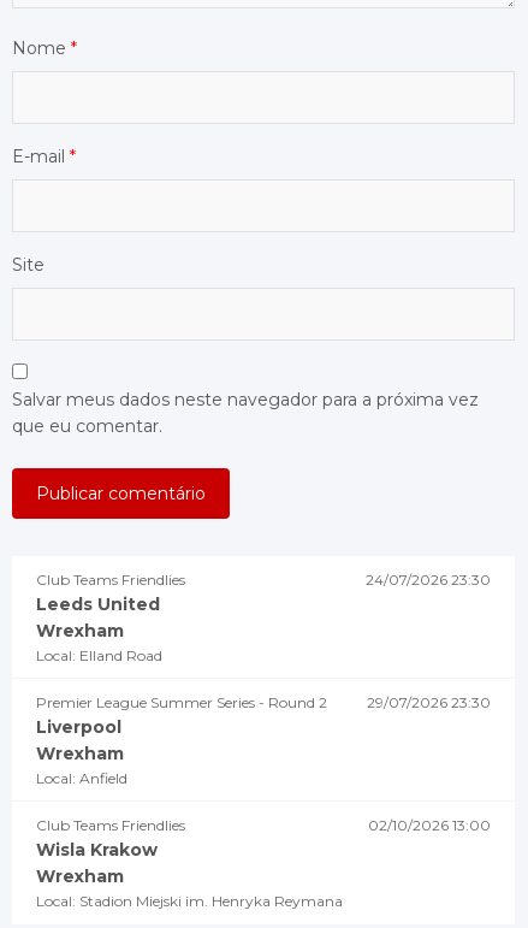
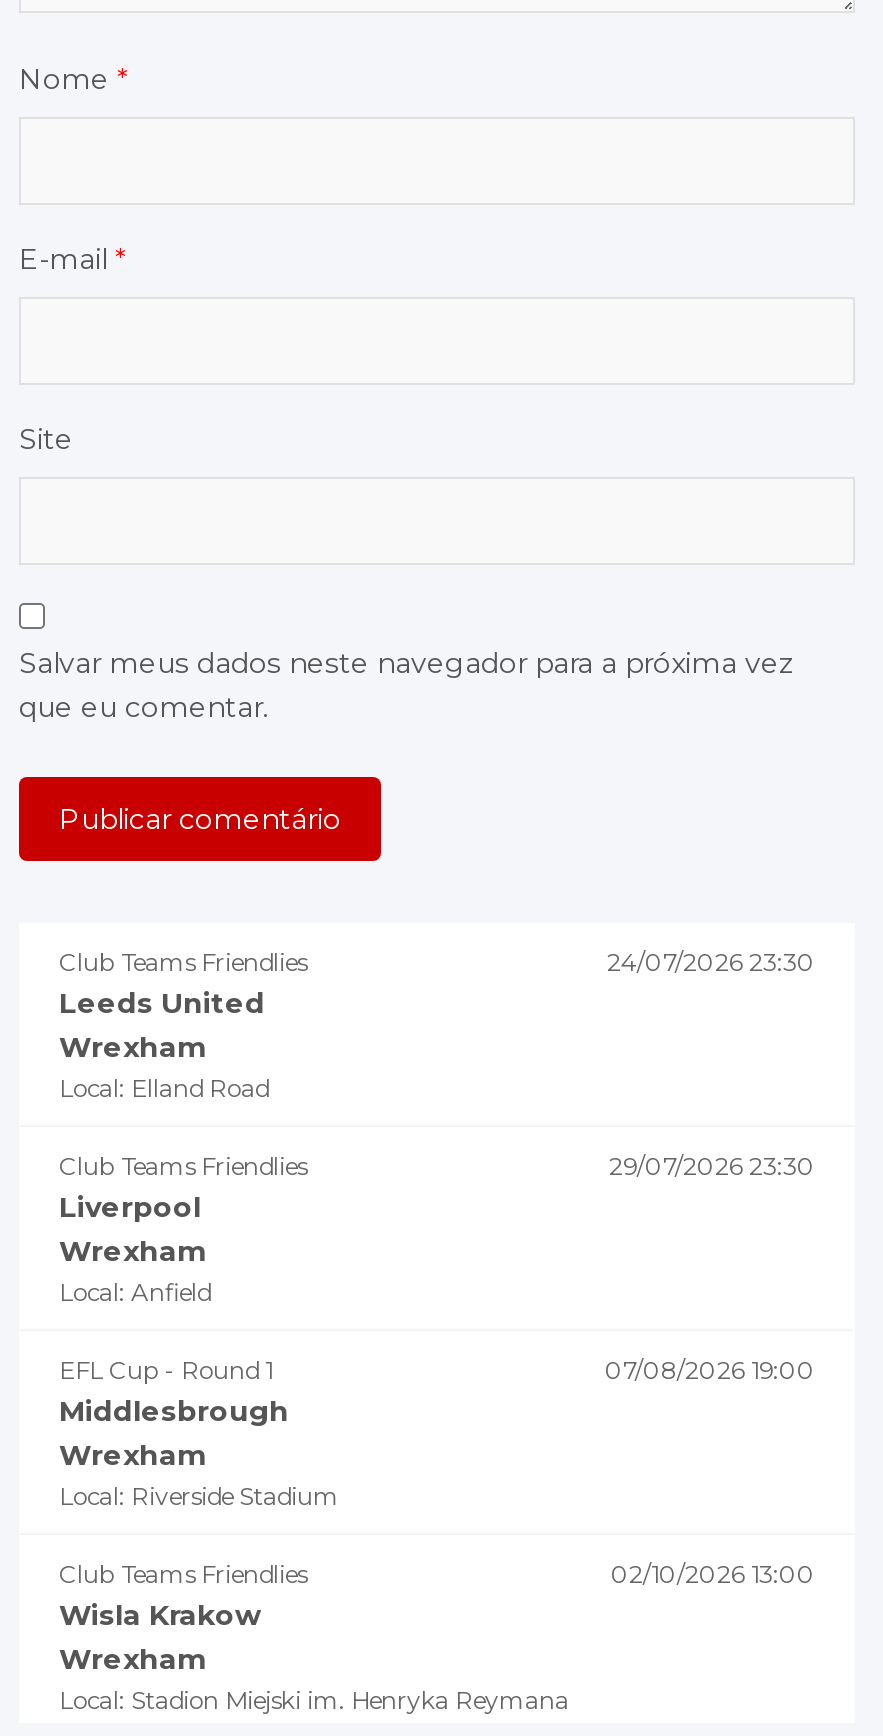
[36,693,327,711] Premier League Summer Series - Round 2 -> [59,1151,307,1181] Club Teams Friendlies
none -> [59,1355,815,1511] EFL Cup - Round 1 | 07/08/2026 19:00 | Middlesbrough | Wrexham | Local: Riverside Stadium

